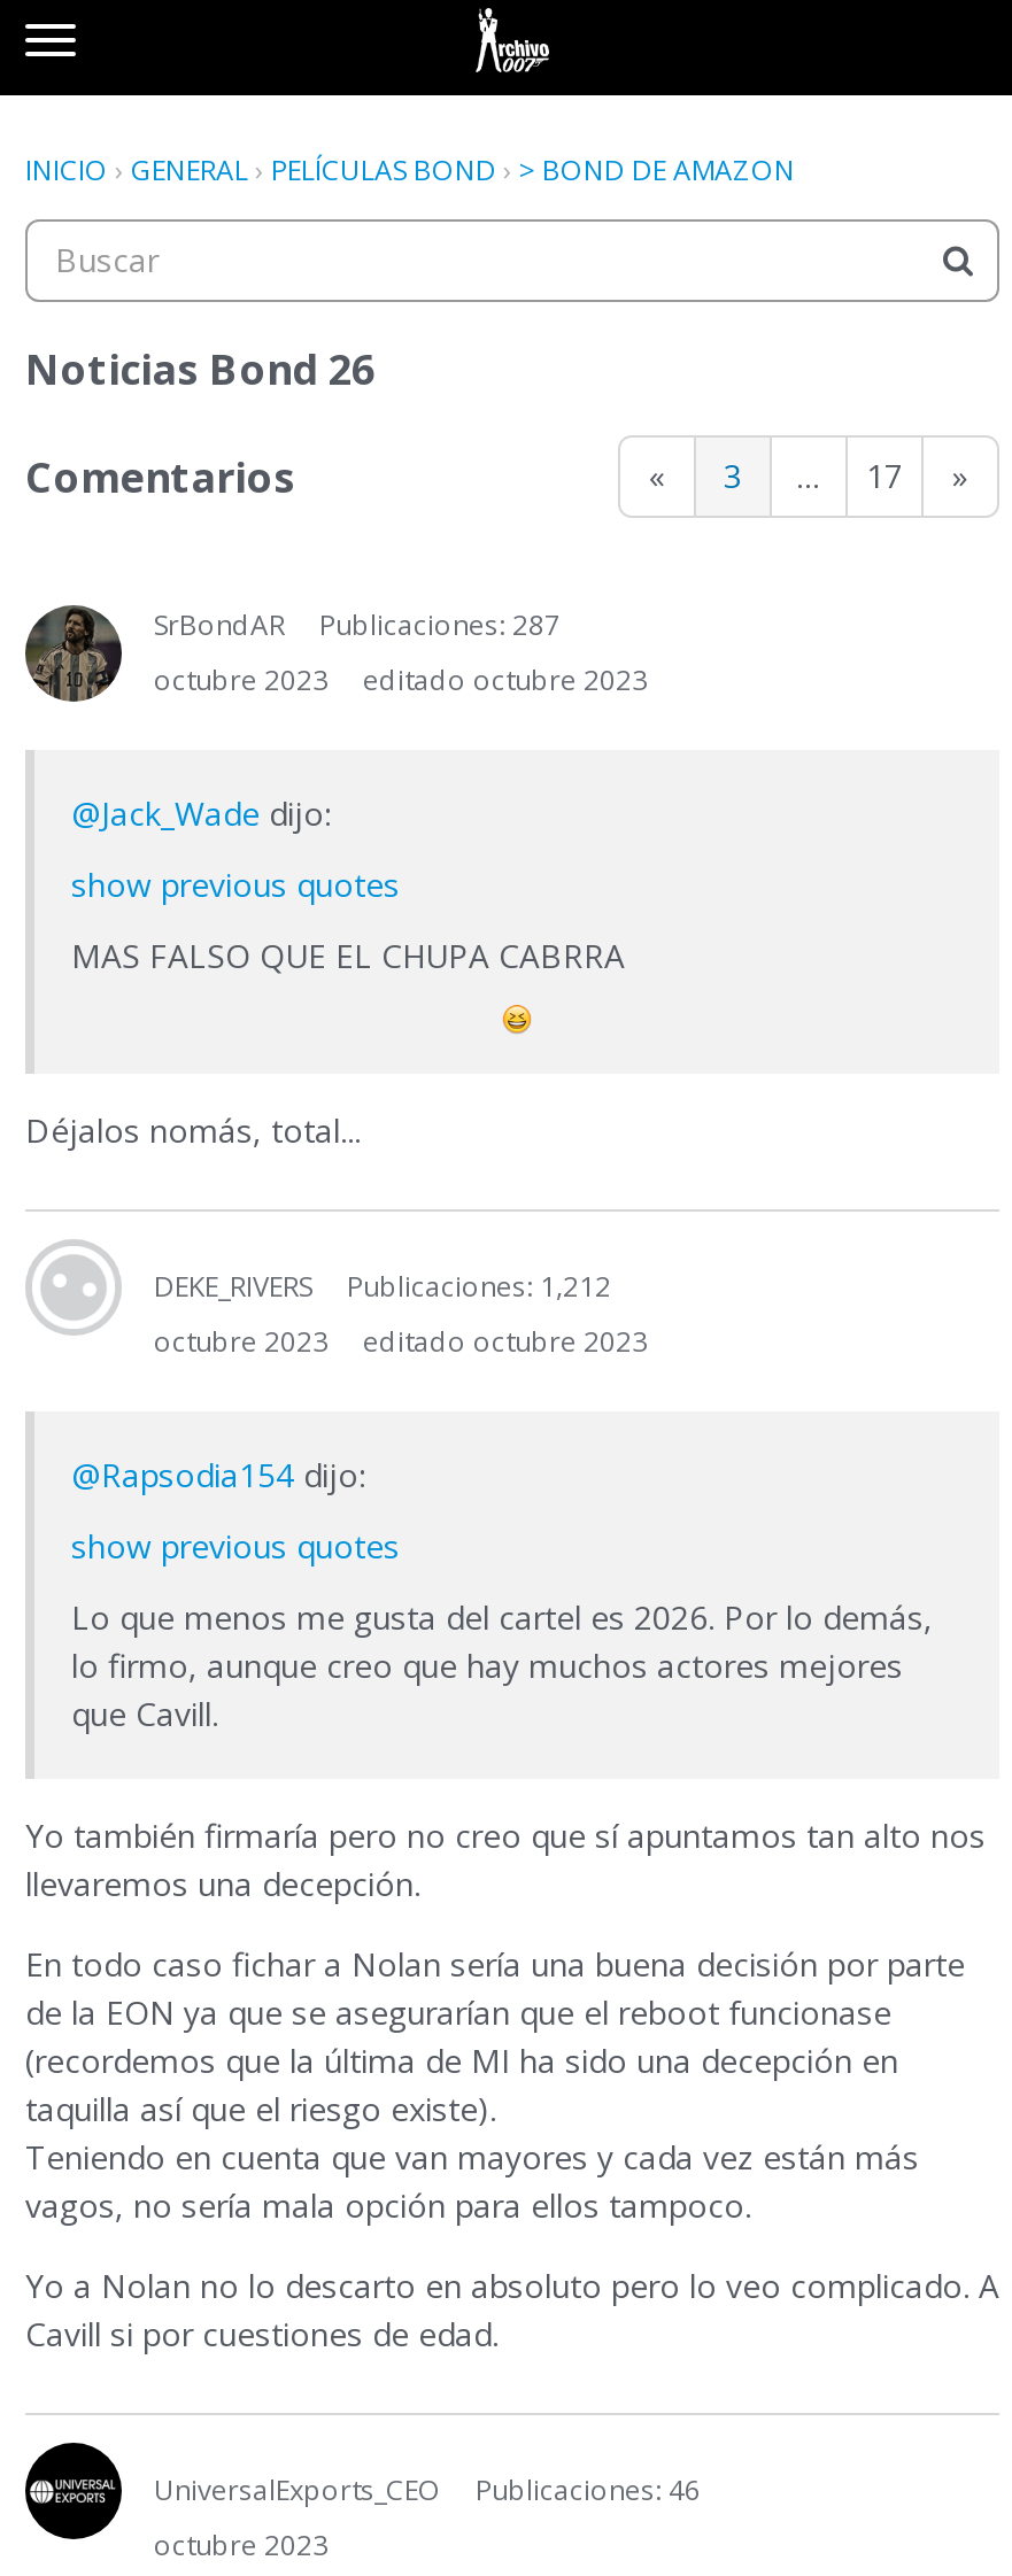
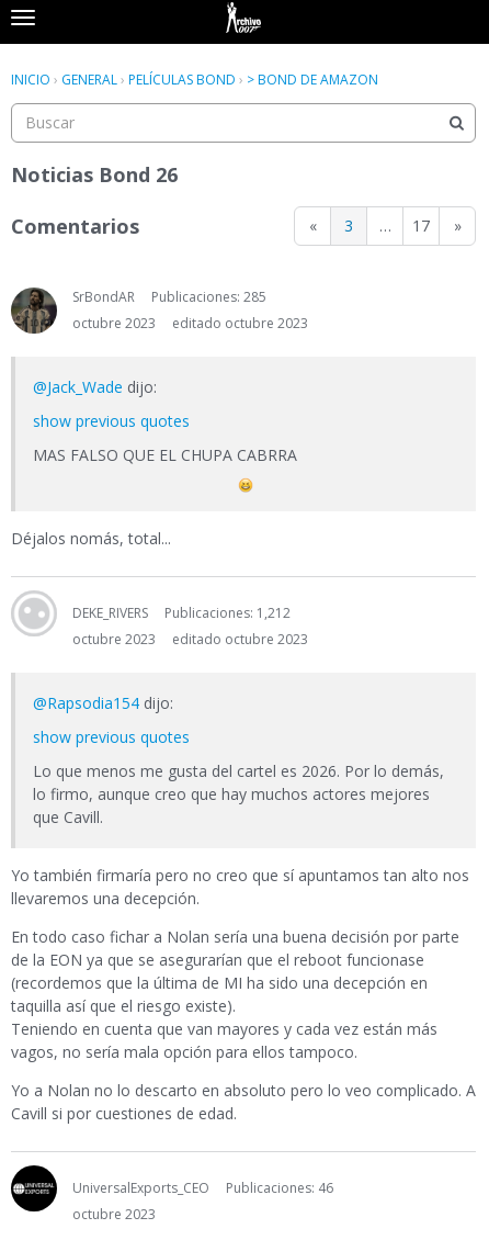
[319,605,561,644] Publicaciones: 287 -> [151,288,266,306] Publicaciones: 285

